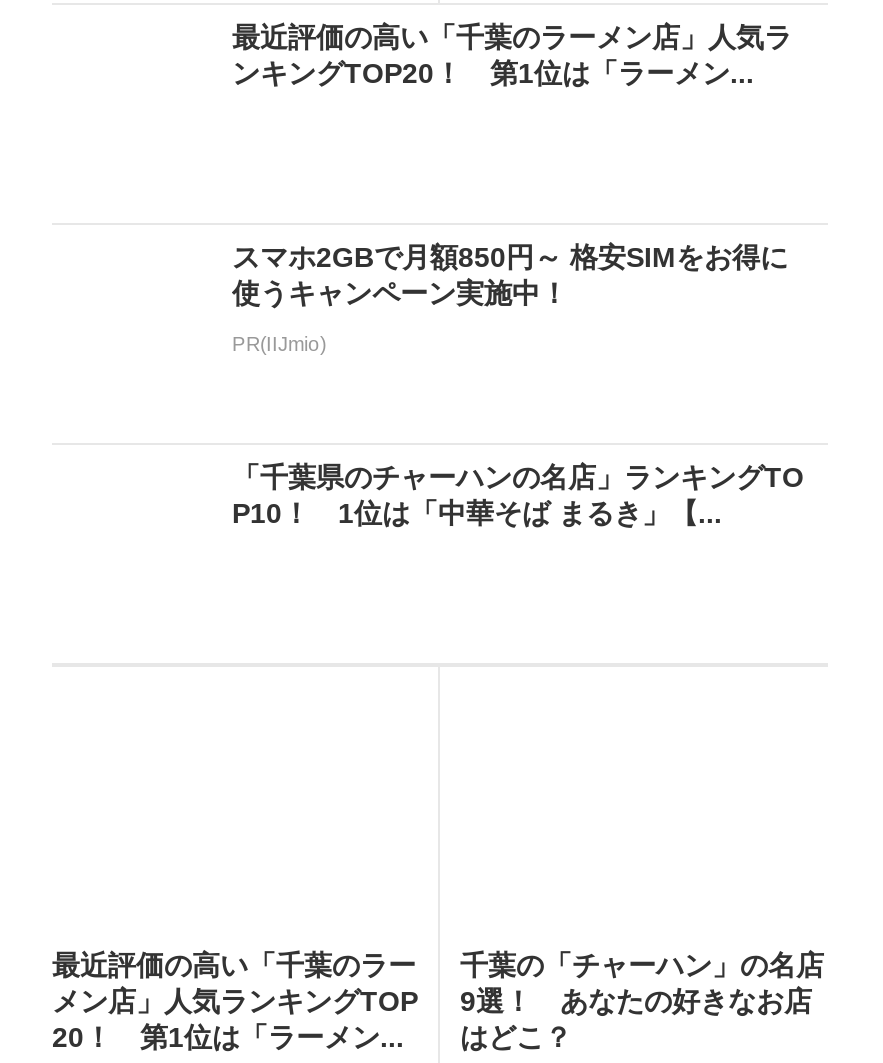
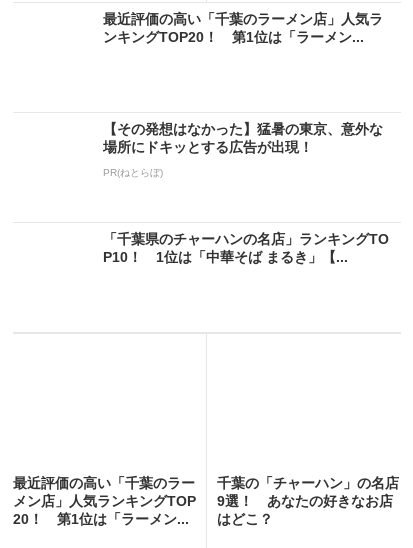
[232,241,788,309] スマホ2GBで月額850円～ 格安SIMをお得に | 使うキャンペーン実施中！ -> [103,121,383,155] 【その発想はなかった】猛暑の東京、意外な | 場所にドキッとする広告が出現！
[232,333,326,355] PR(IIJmio) -> [103,167,163,178] PR(ねとらぼ)

